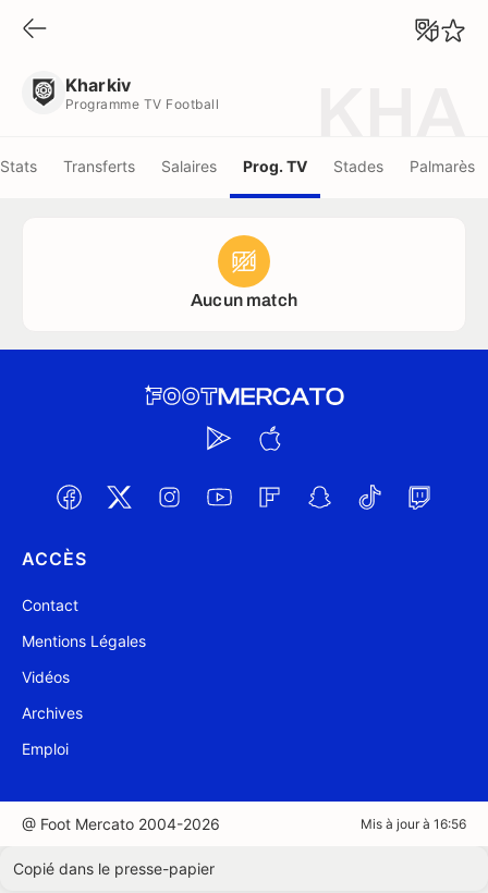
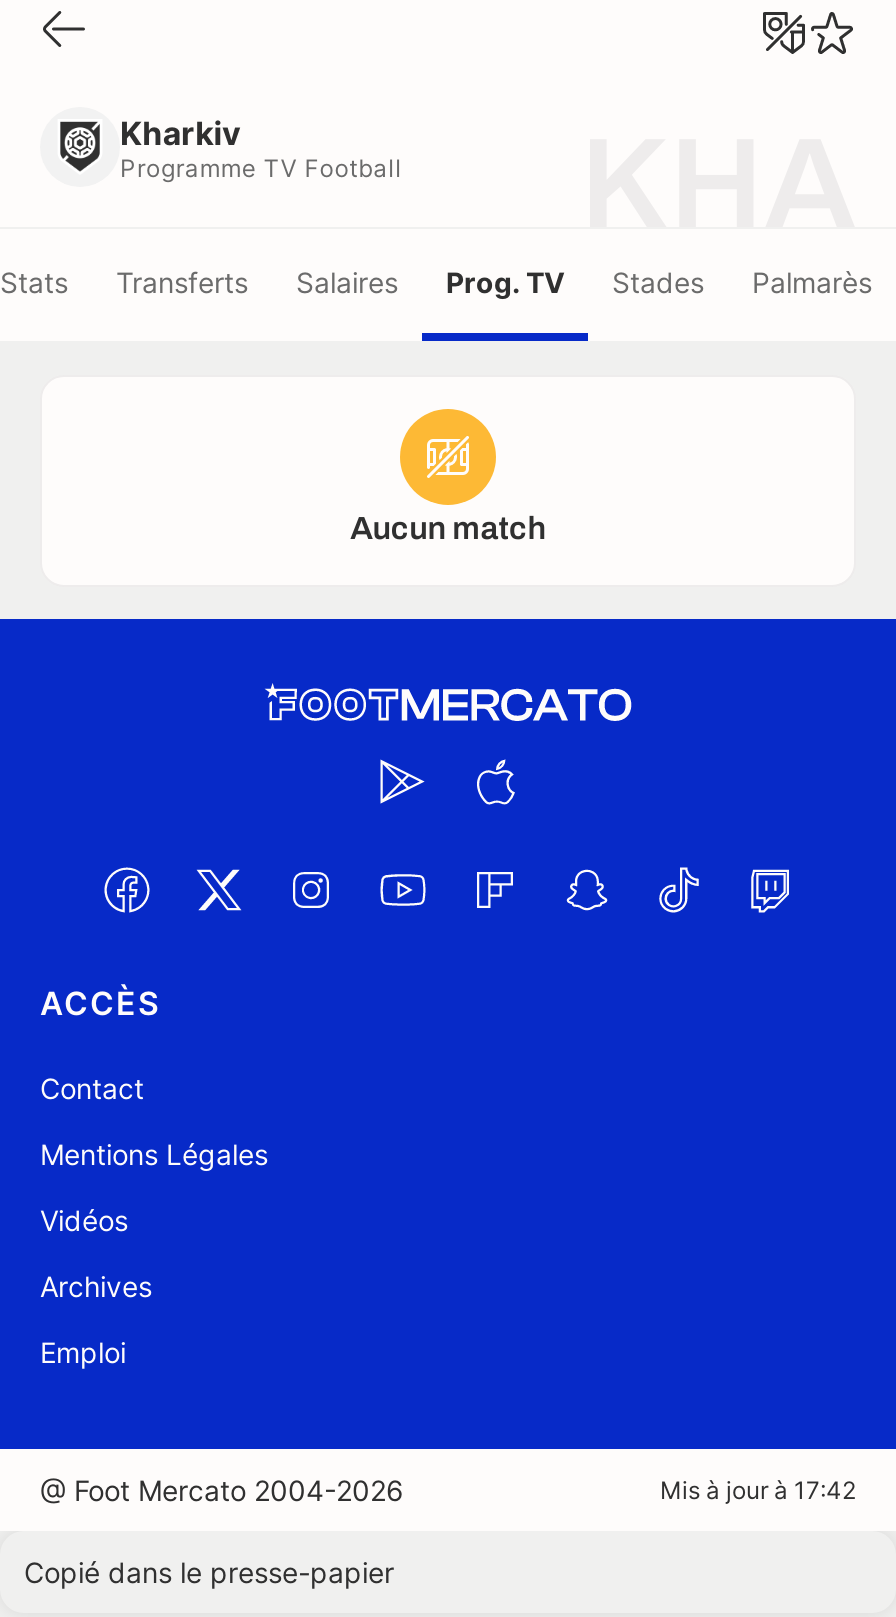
[361,816,466,832] Mis à jour à 16:56 -> [660,1475,856,1505] Mis à jour à 17:42

